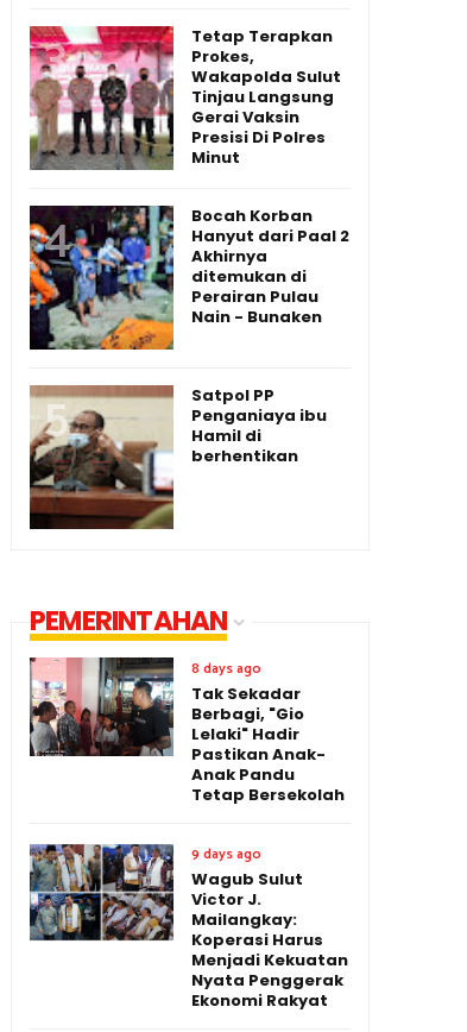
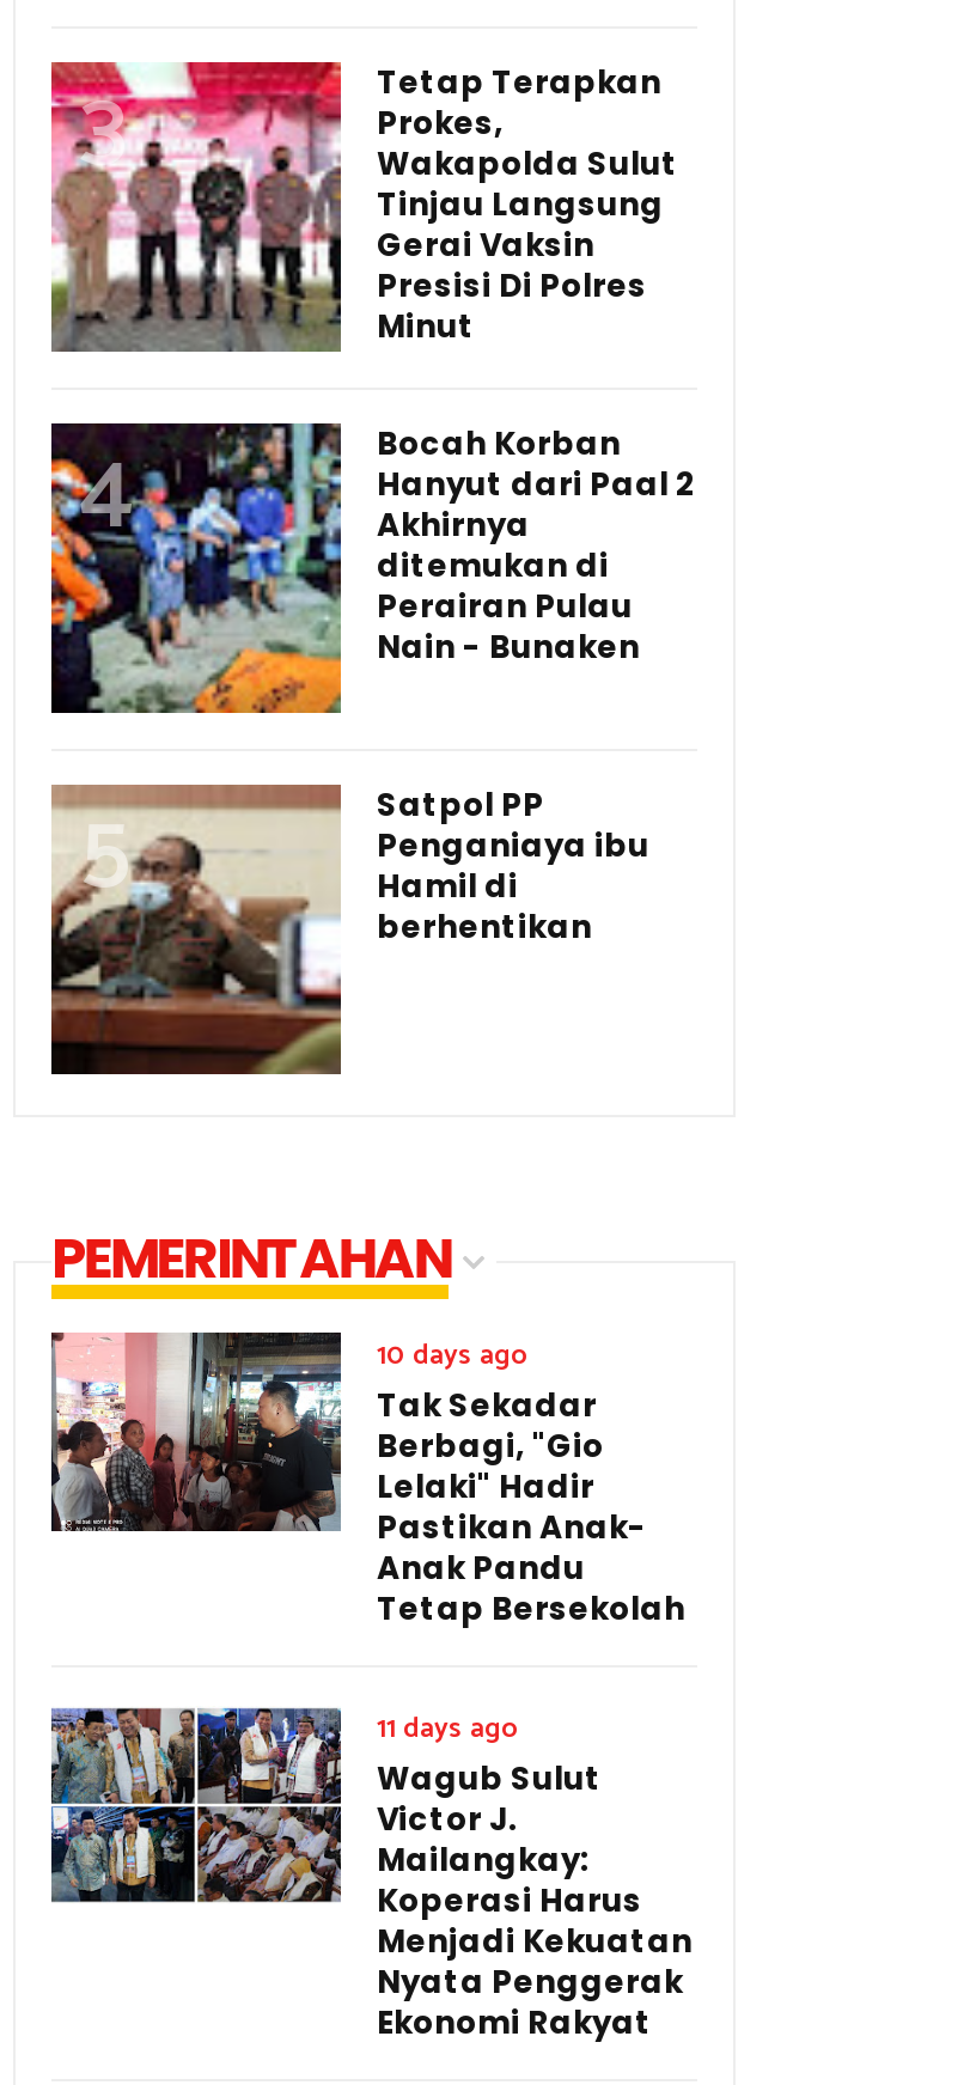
[191,657,261,680] 8 days ago -> [377,1333,530,1378] 10 days ago
[191,843,261,866] 9 days ago -> [377,1706,520,1751] 11 days ago

